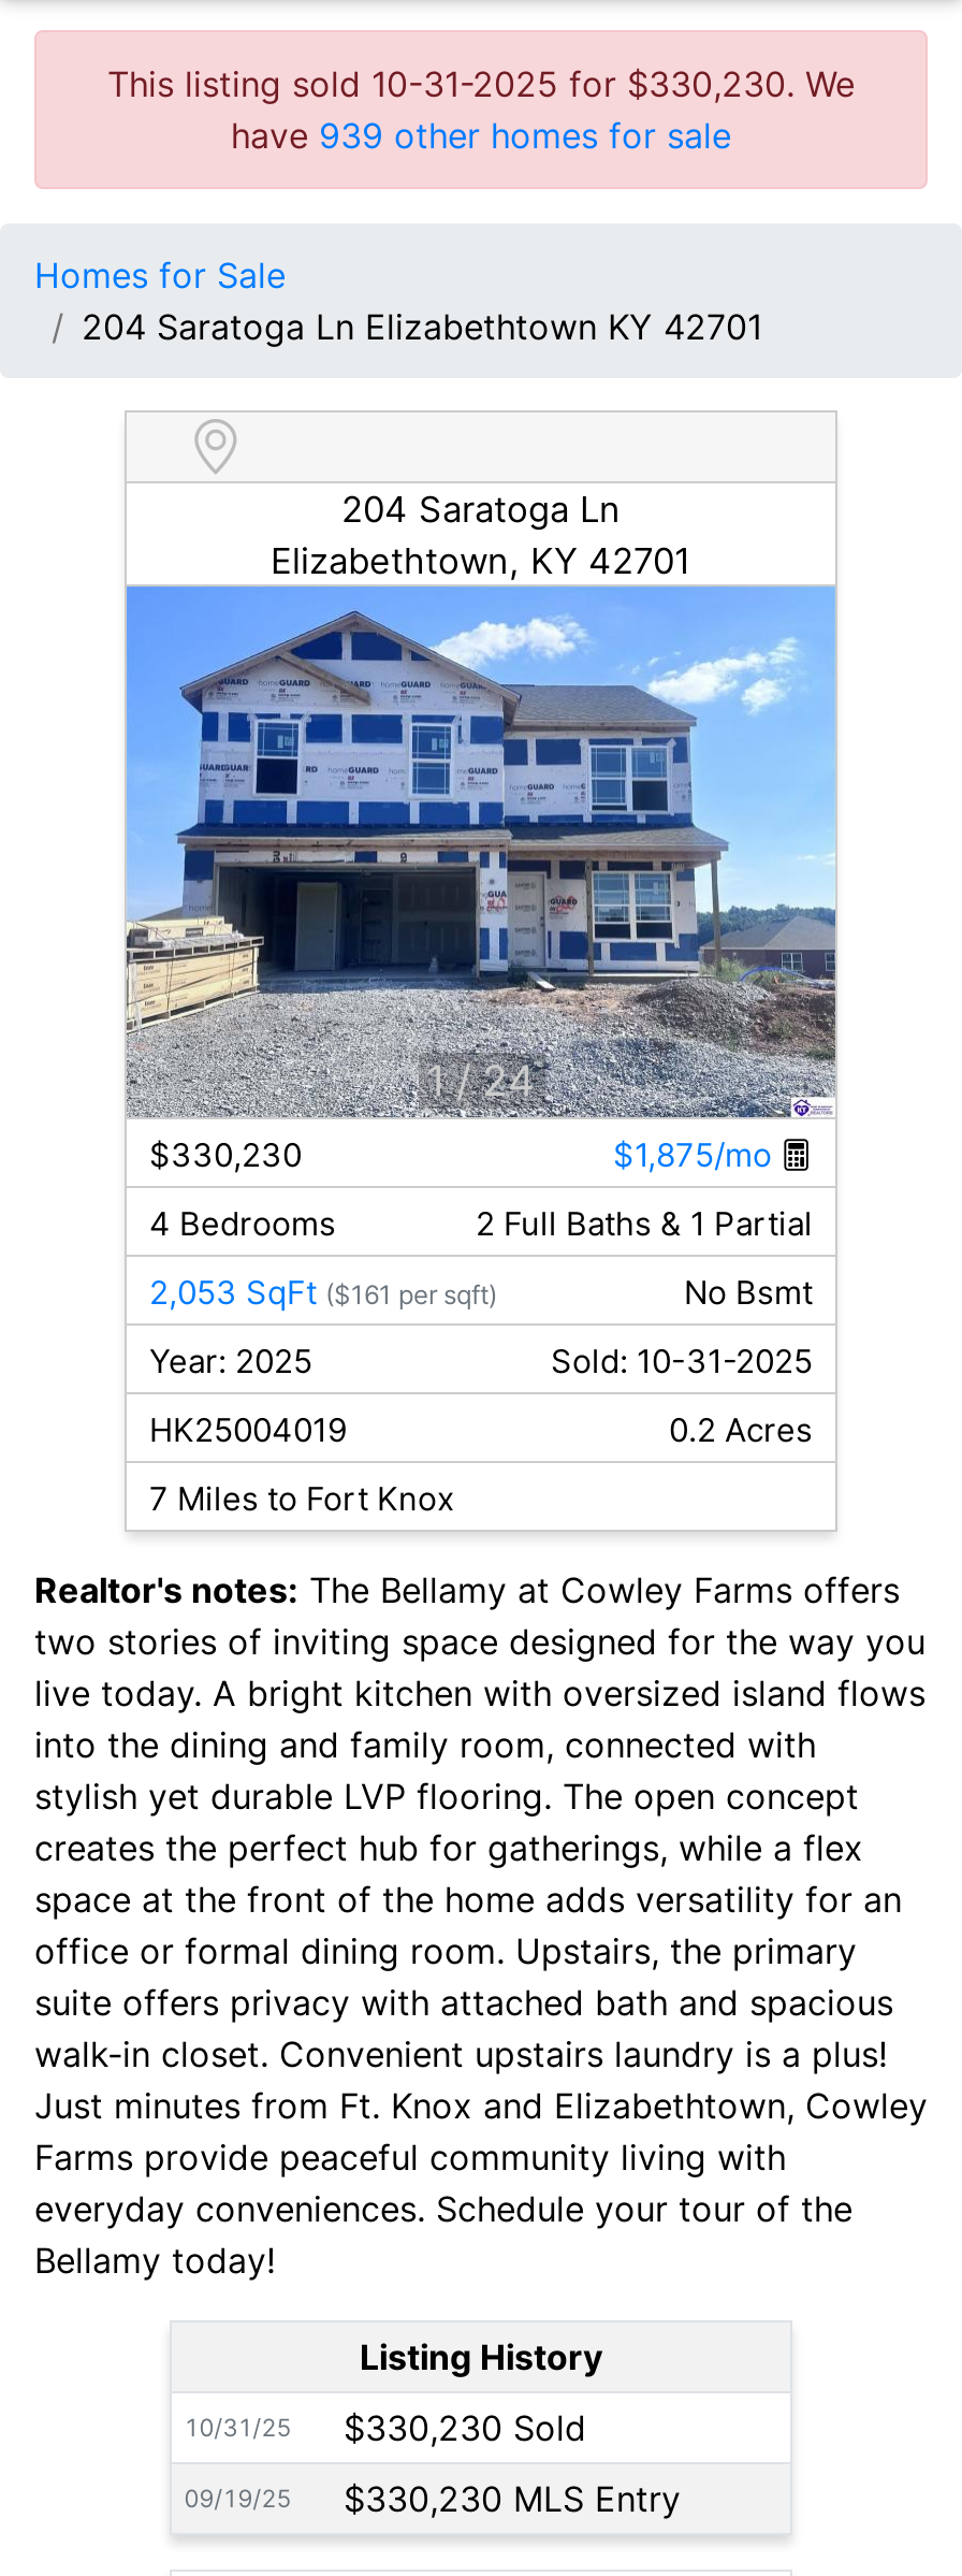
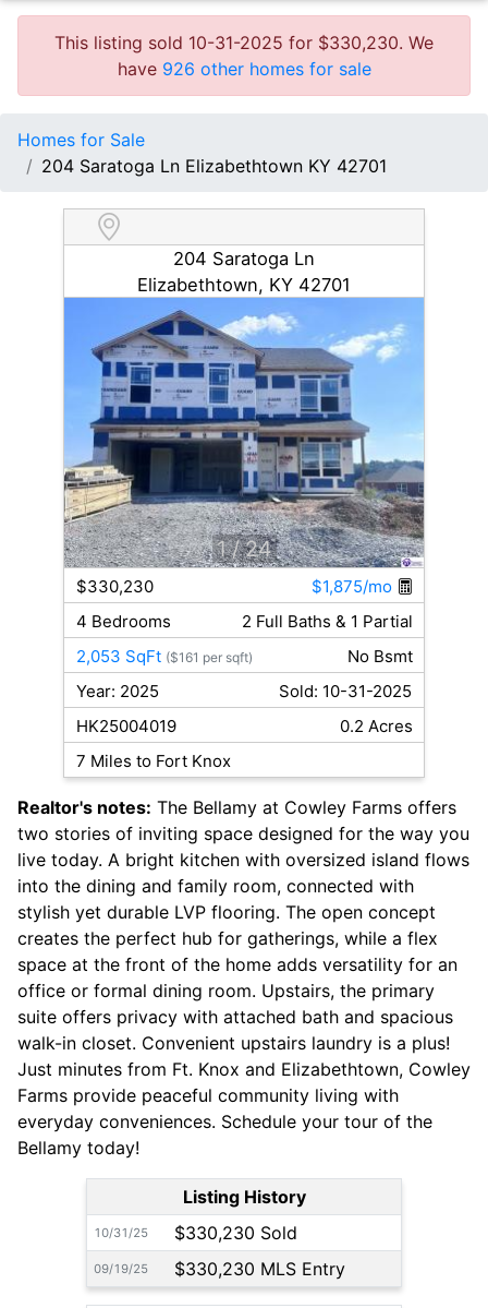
[231,113,731,156] have 939 other homes for sale -> [117,57,371,79] have 926 other homes for sale

